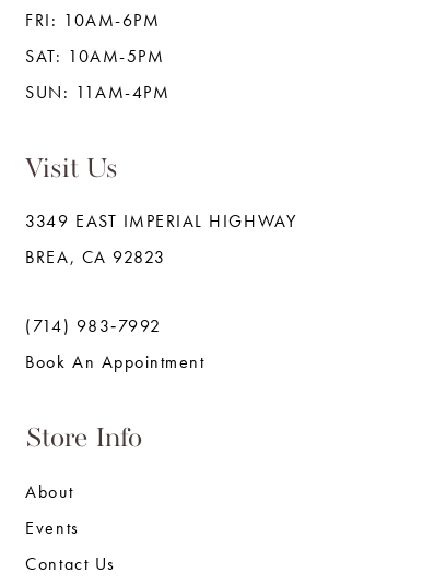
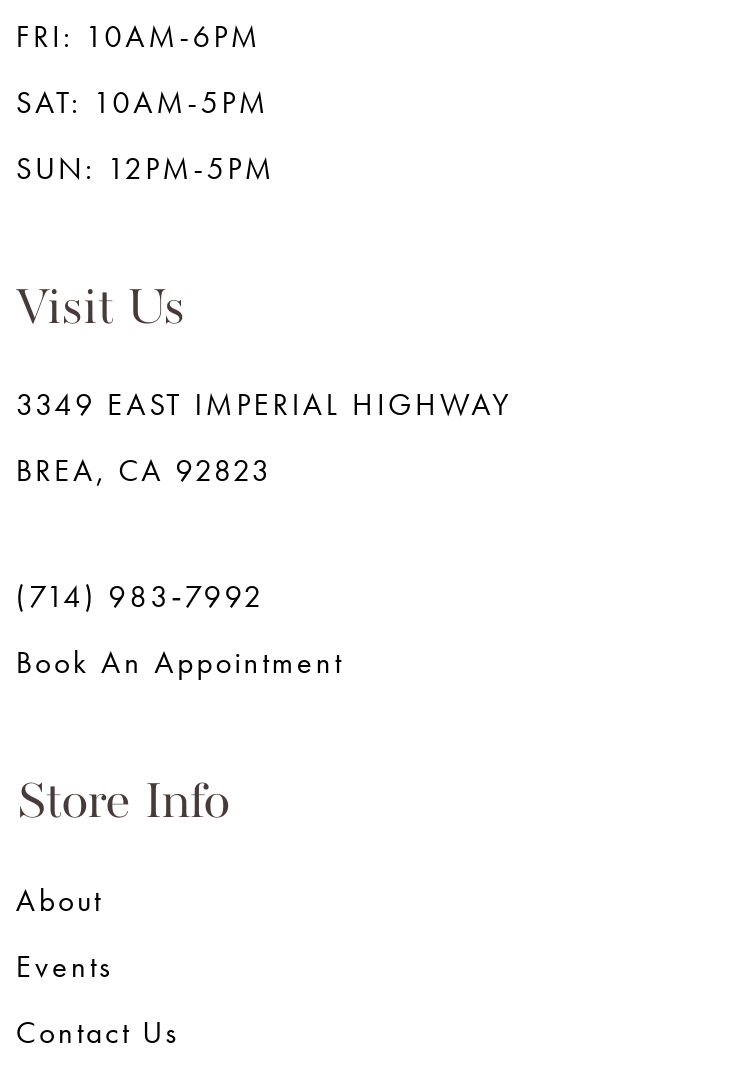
[26,82,170,104] SUN: 11AM-4PM -> [16,149,276,189] SUN: 12PM-5PM

